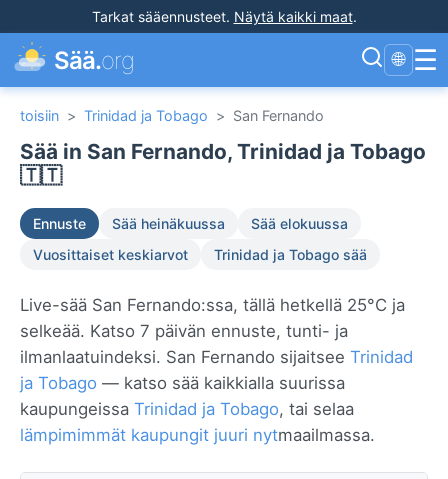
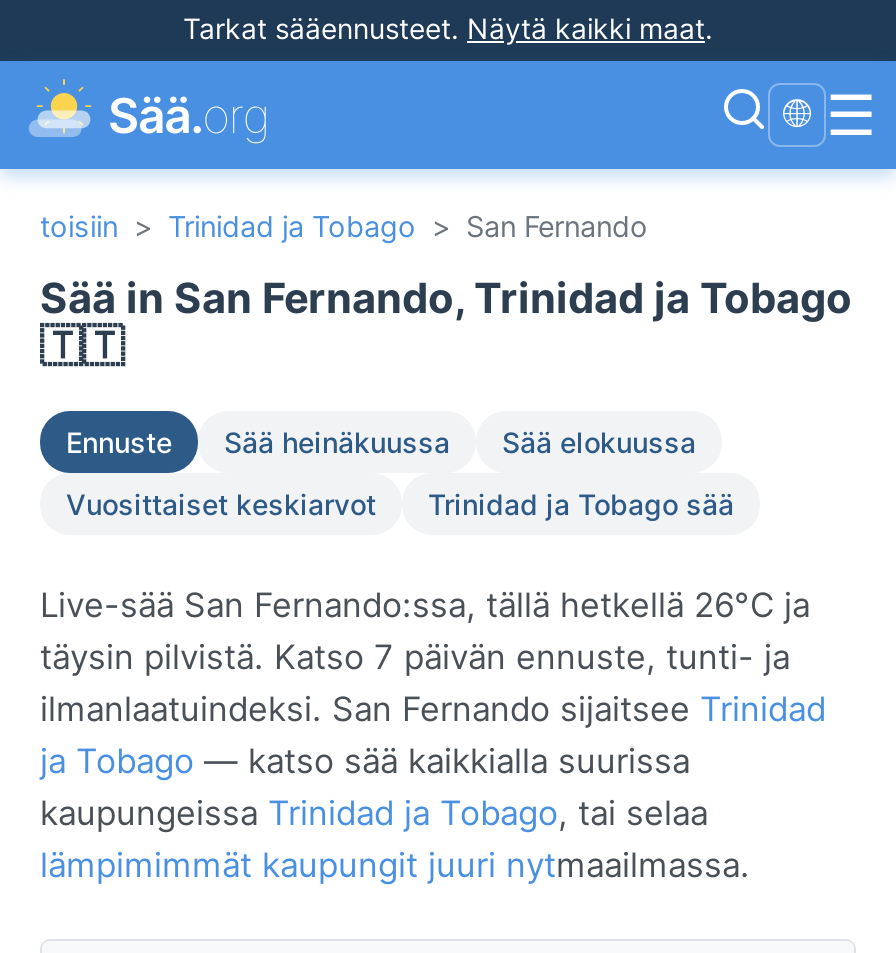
[20,295,405,341] Live-sää San Fernando:ssa, tällä hetkellä 25°C ja | selkeää. Katso 7 päivän ennuste, tunti- ja -> [40,585,810,677] Live-sää San Fernando:ssa, tällä hetkellä 26°C ja | täysin pilvistä. Katso 7 päivän ennuste, tunti- ja

